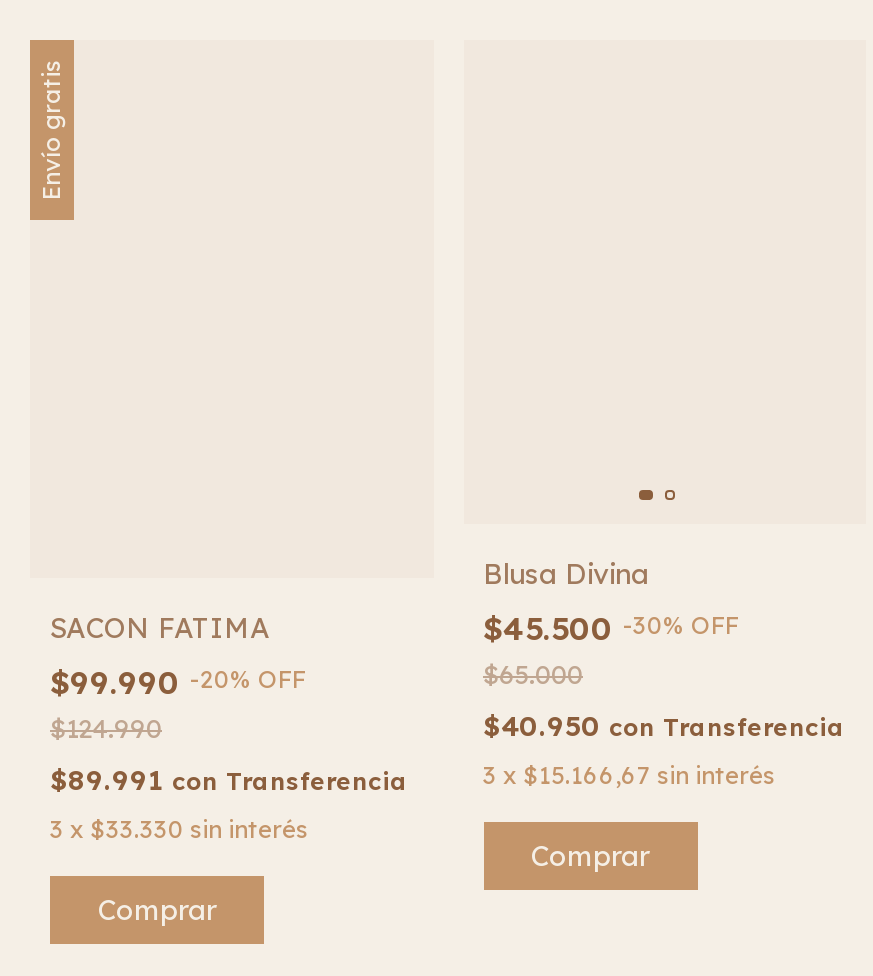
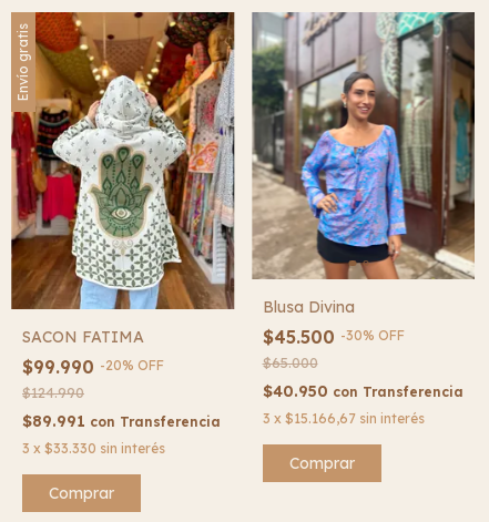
none -> [10,11,235,310] [image]
none -> [251,11,476,280] [image]

